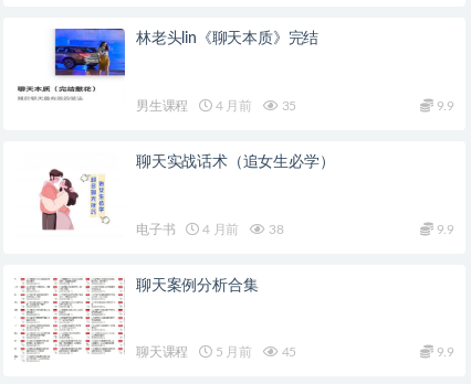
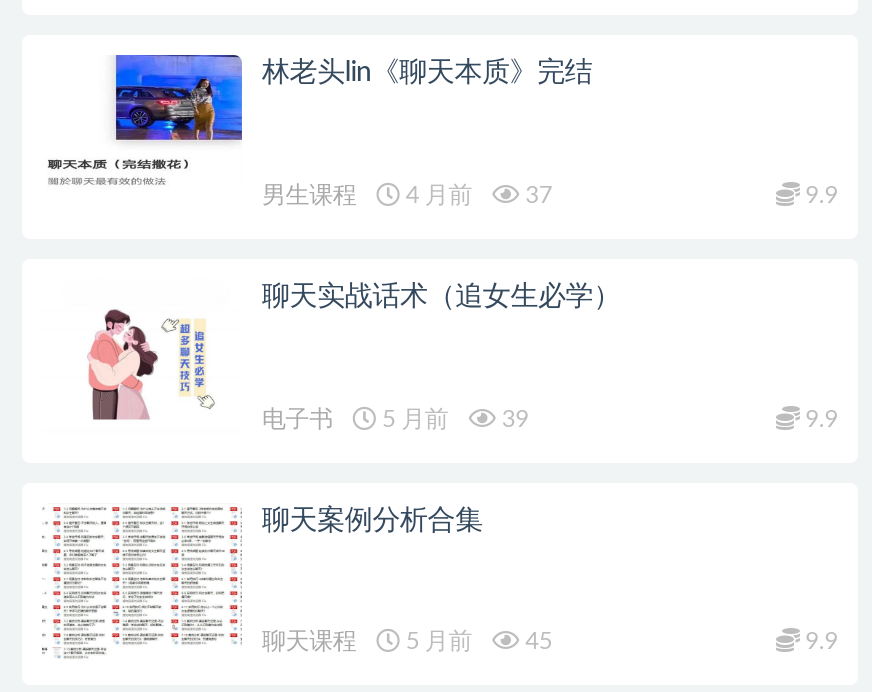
[136,99,297,112] 男生课程 4 月前 35 -> [262,183,552,207] 男生课程 4 月前 37
[199,222,239,236] 4 月前 -> [376,406,448,430] 5 月前
[265,222,283,236] 38 -> [496,406,529,430] 39

